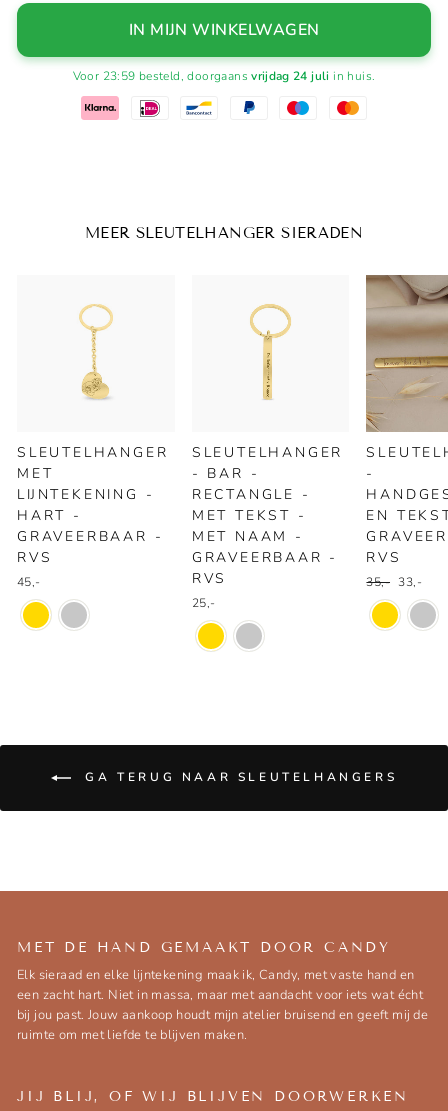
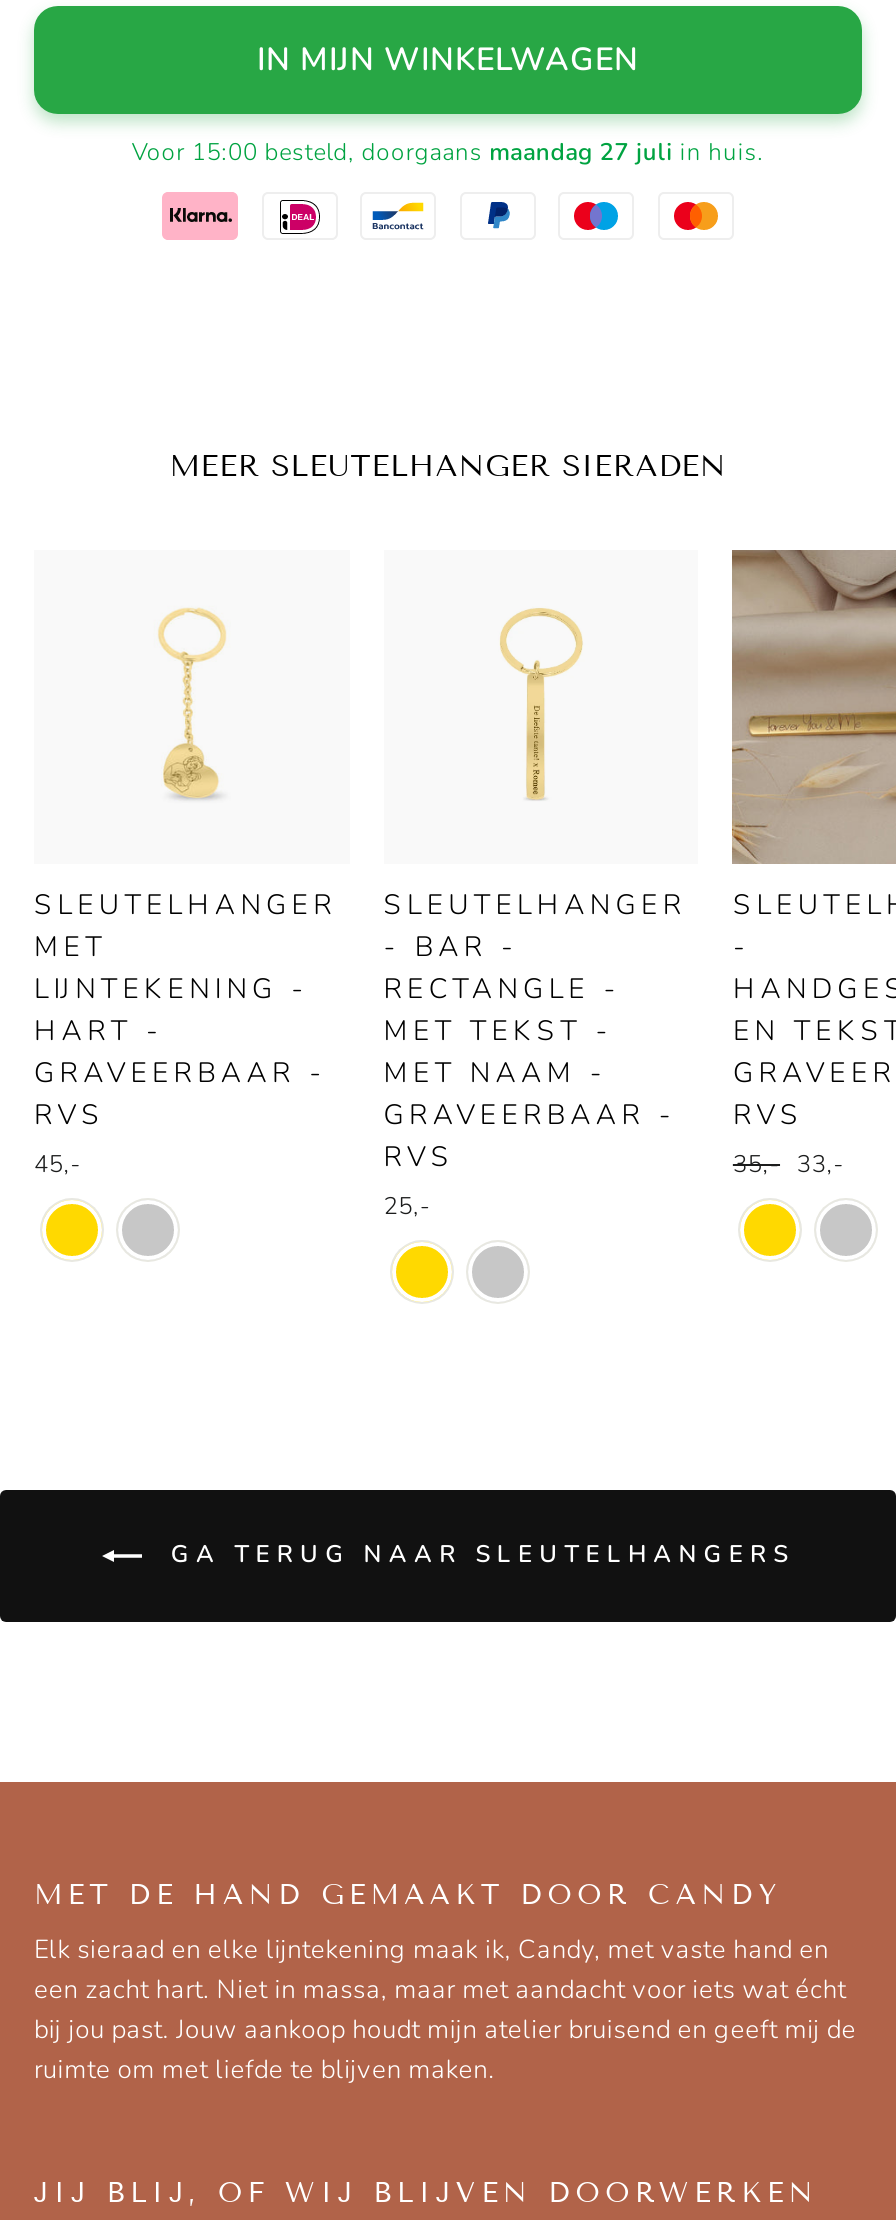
[73,68,375,84] Voor 23:59 besteld, doorgaans vrijdag 24 juli in huis. -> [132,136,764,168] Voor 15:00 besteld, doorgaans maandag 27 juli in huis.

